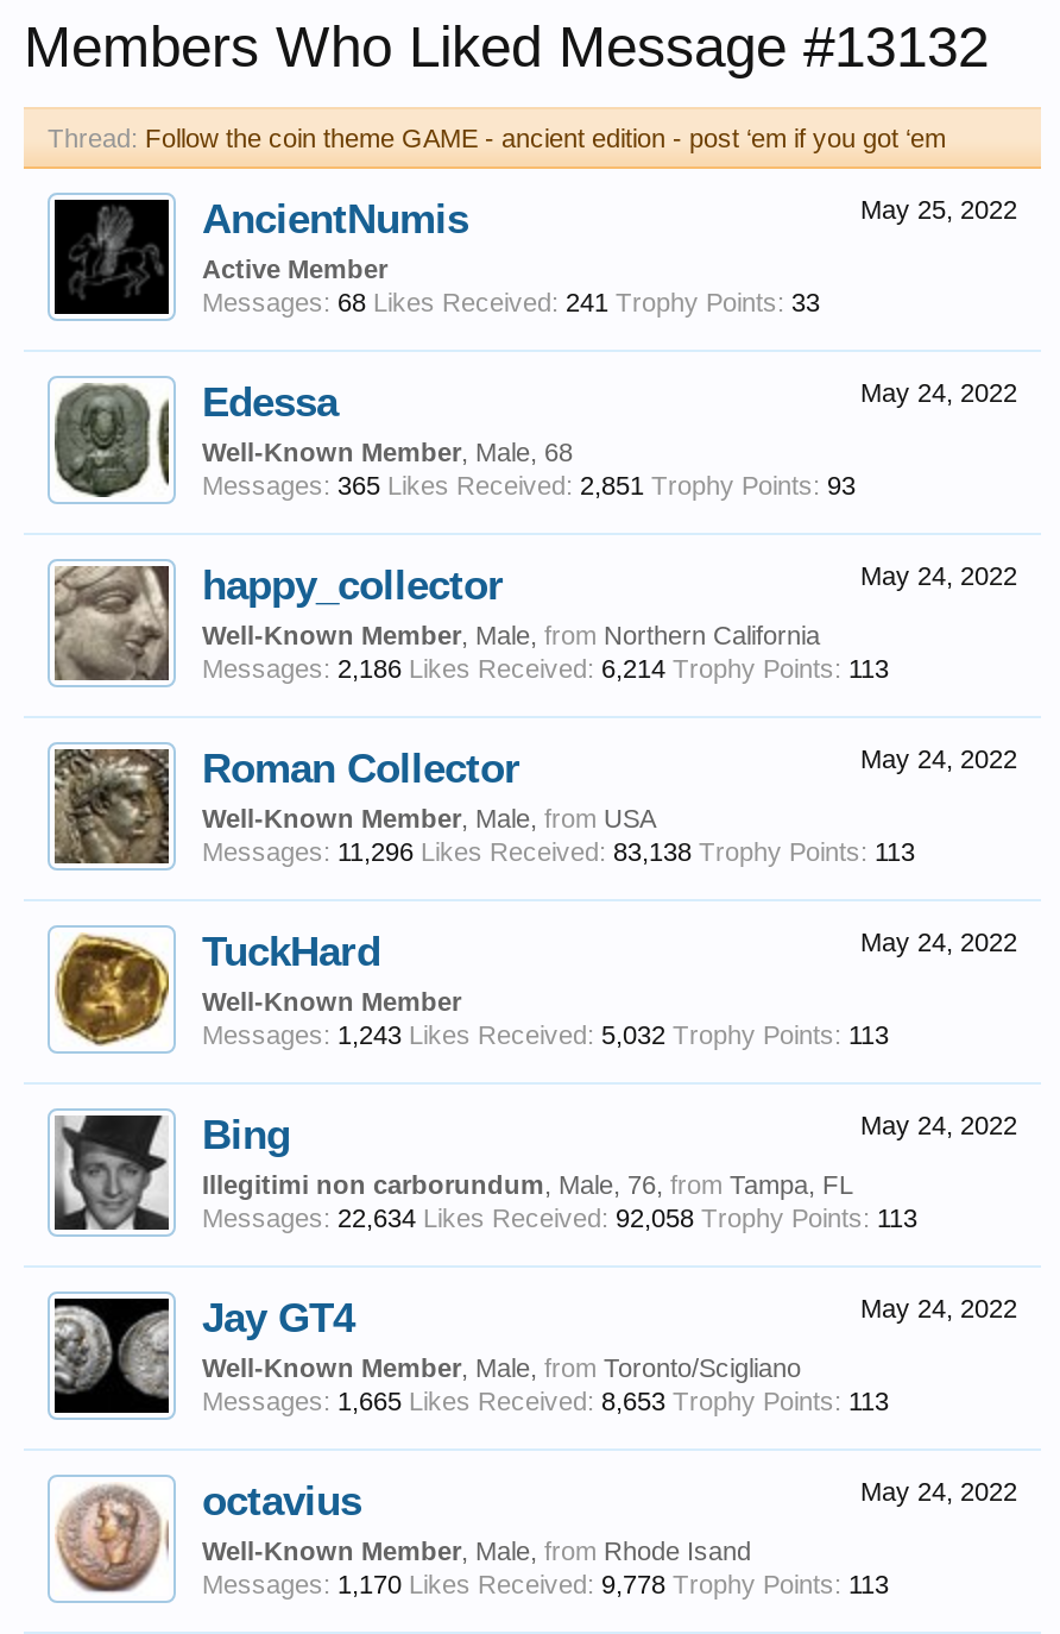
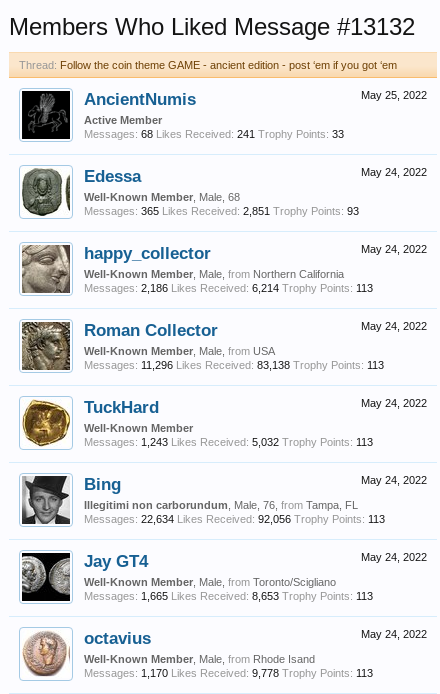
[202,1203,917,1232] Messages: 22,634 Likes Received: 92,058 Trophy Points: 113 -> [84,513,385,525] Messages: 22,634 Likes Received: 92,056 Trophy Points: 113

